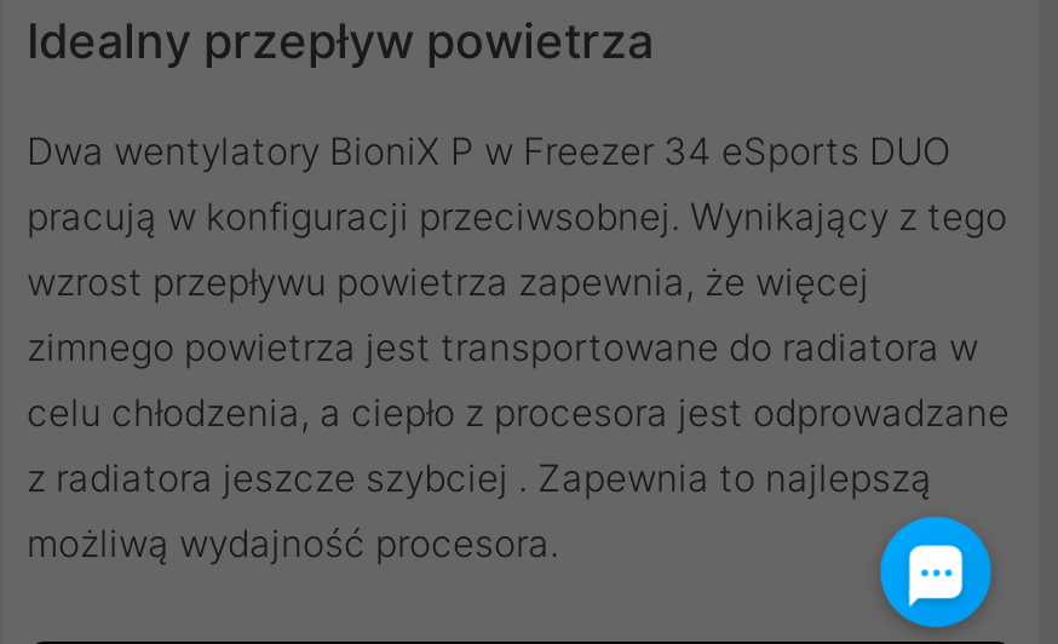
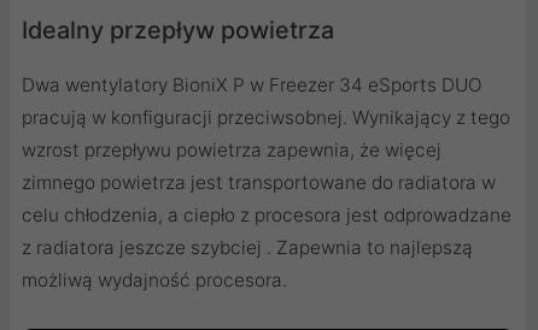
[879,516,993,629] [image] -> none

